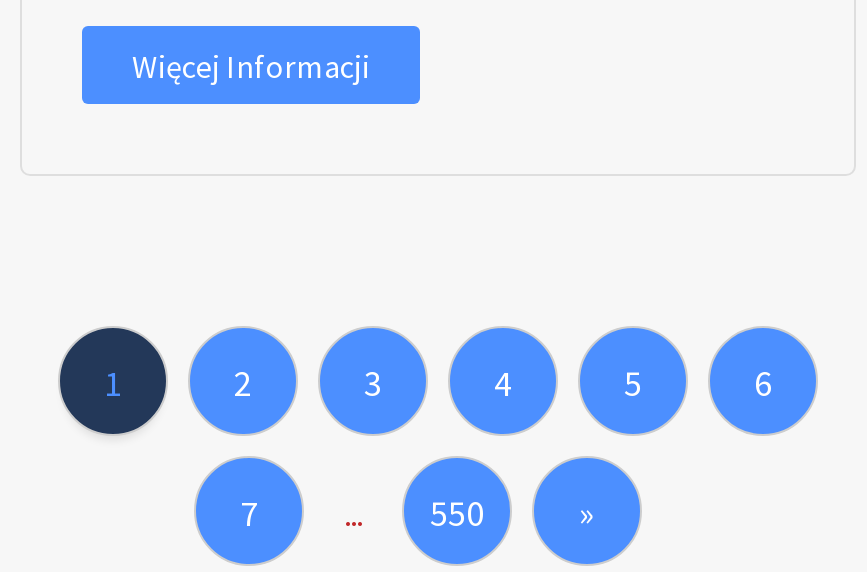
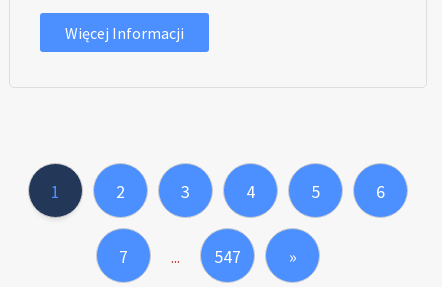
[430,490,484,536] 550 -> [214,245,241,268] 547

